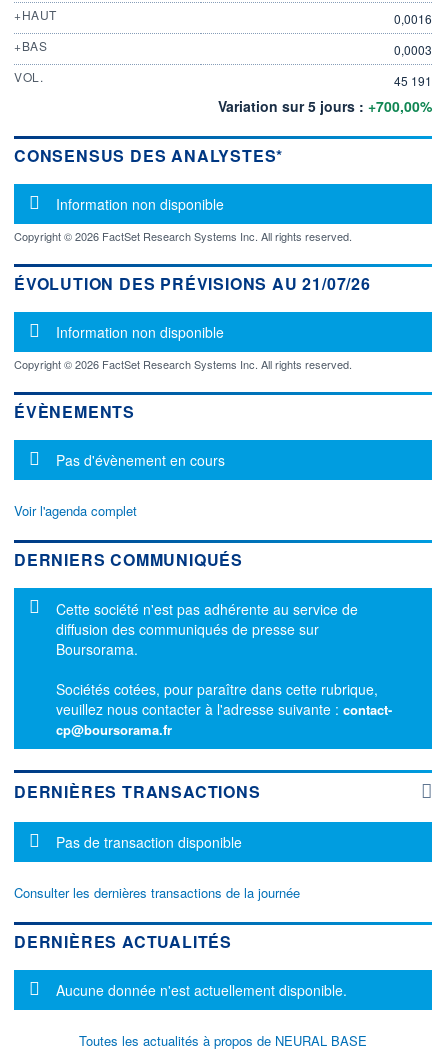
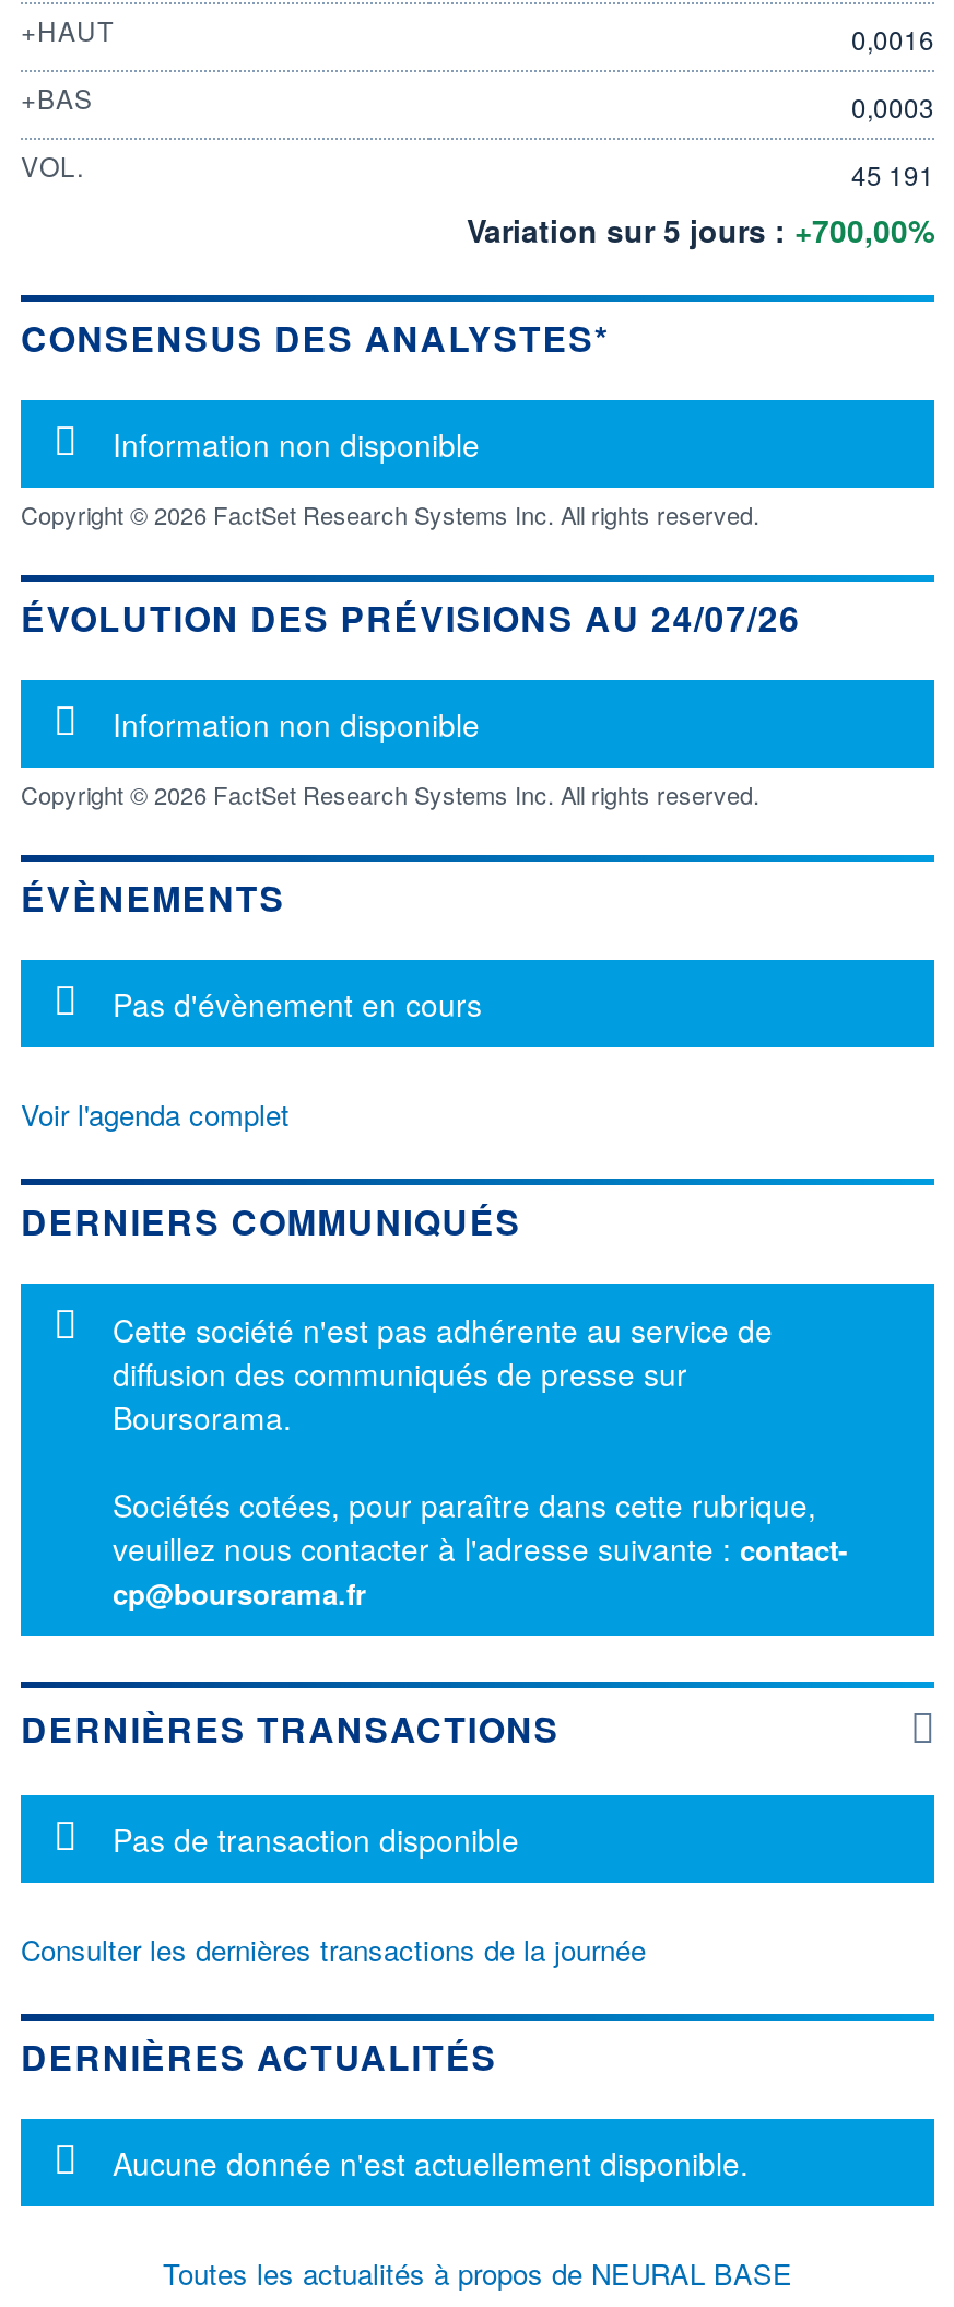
[14,272,371,295] ÉVOLUTION DES PRÉVISIONS AU 21/07/26 -> [21,593,801,643] ÉVOLUTION DES PRÉVISIONS AU 24/07/26

